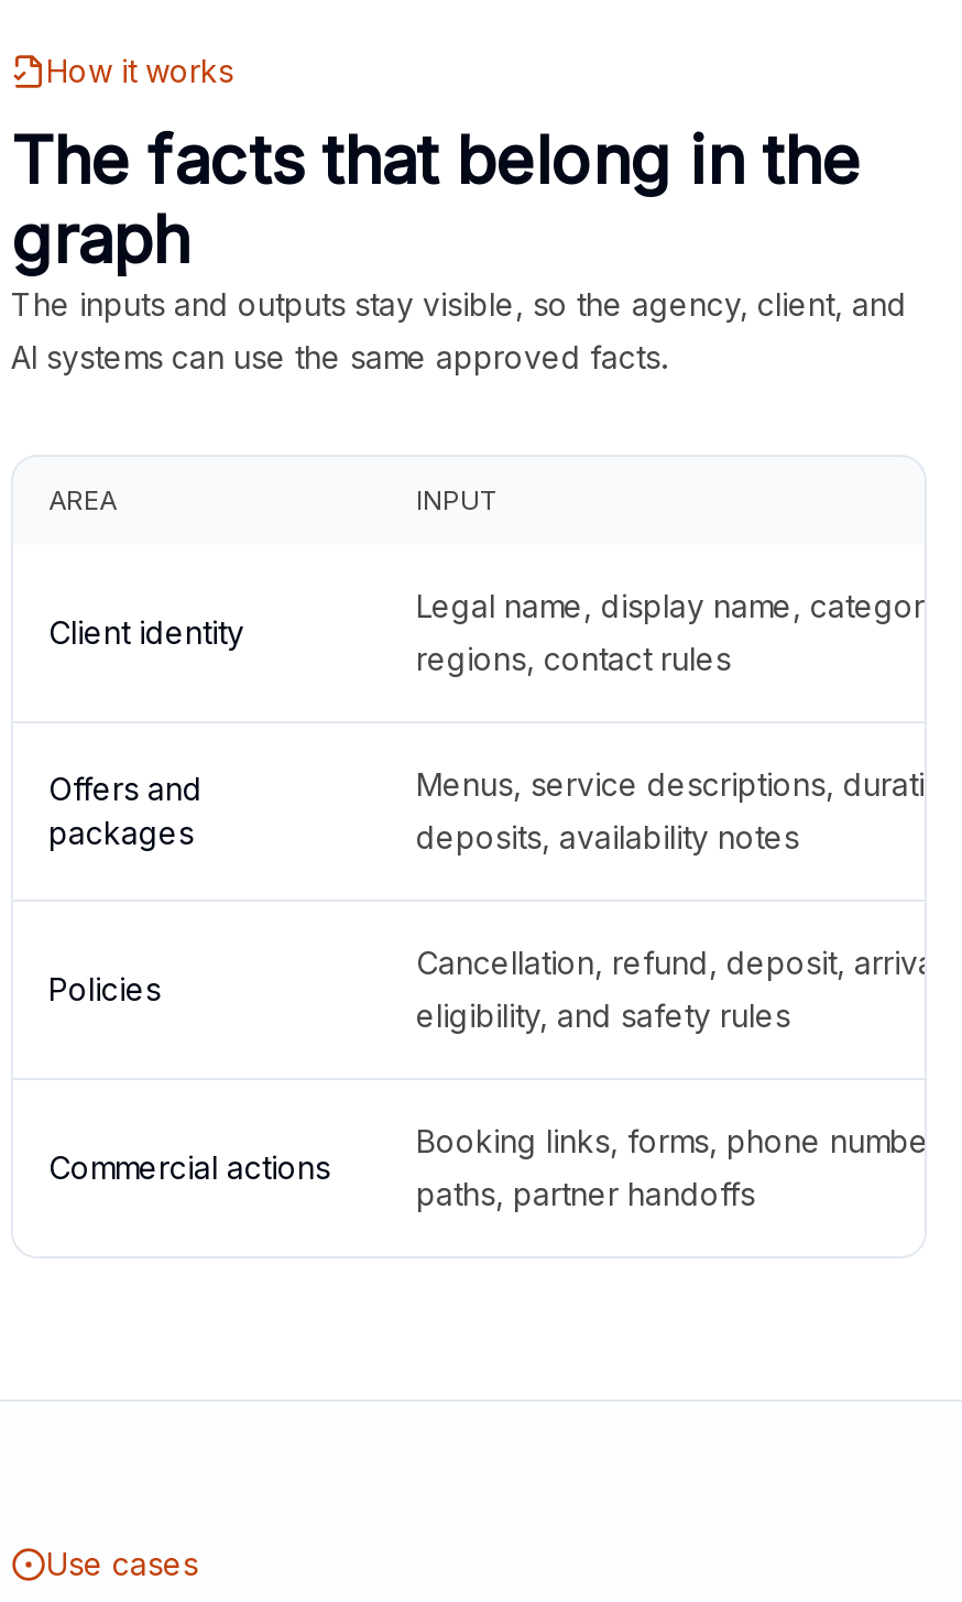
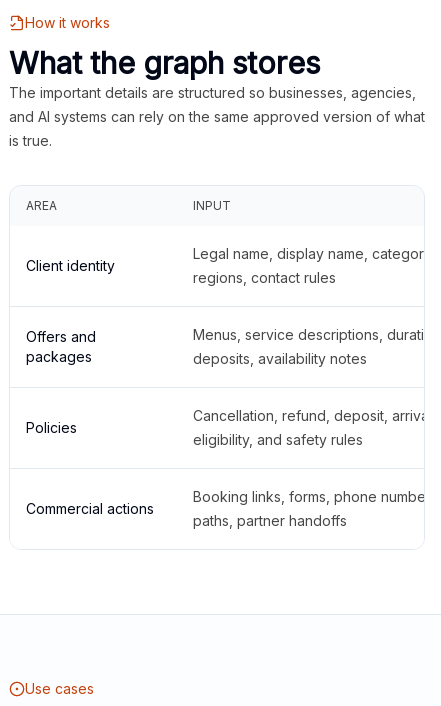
[11,120,907,375] The facts that belong in the | graph | The inputs and outputs stay visible, so the agency, client, and | AI systems can use the same approved facts. -> [9,45,425,149] What the graph stores | The important details are structured so businesses, agencies, | and AI systems can rely on the same approved version of what | is true.

